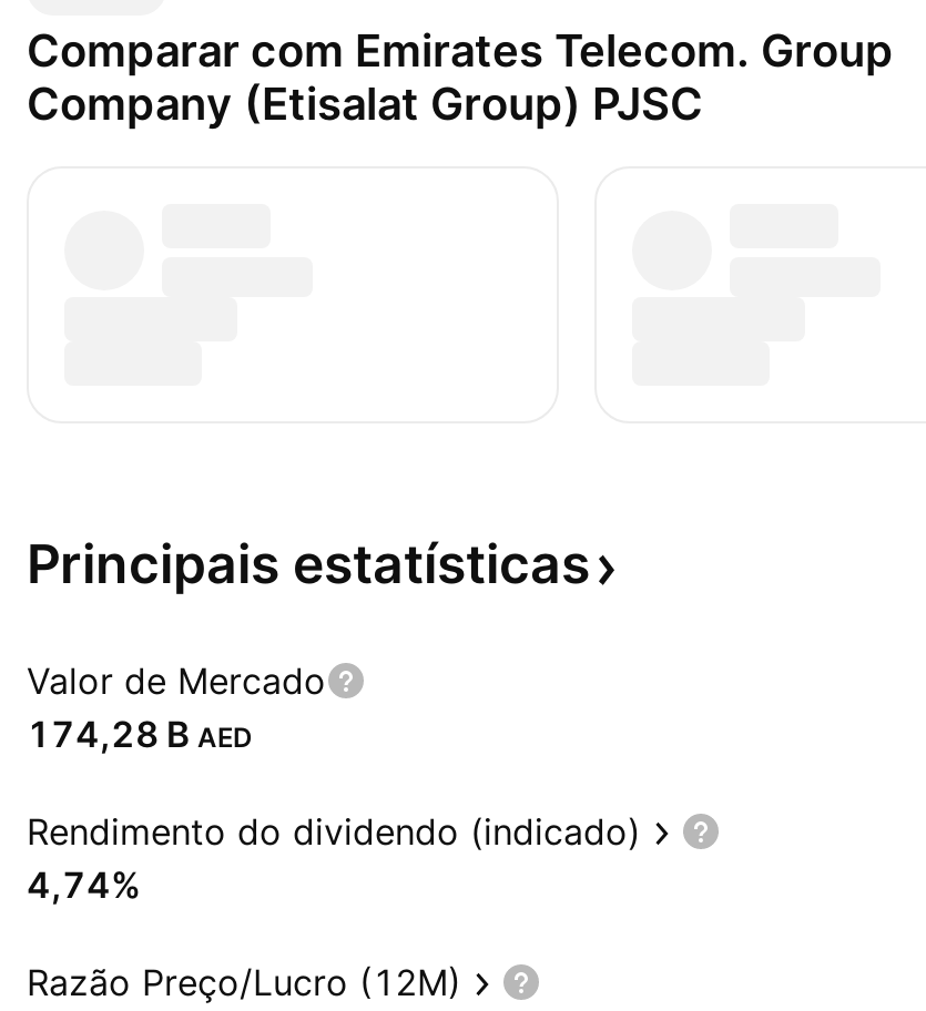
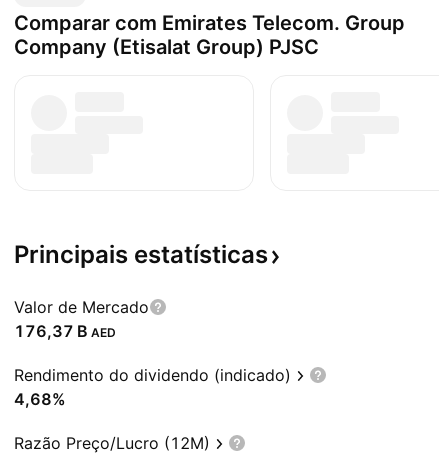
[27,712,253,756] 174,28 B AED -> [14,321,116,341] 176,37 B AED
[27,862,142,907] 4,74% -> [14,389,66,409] 4,68%

